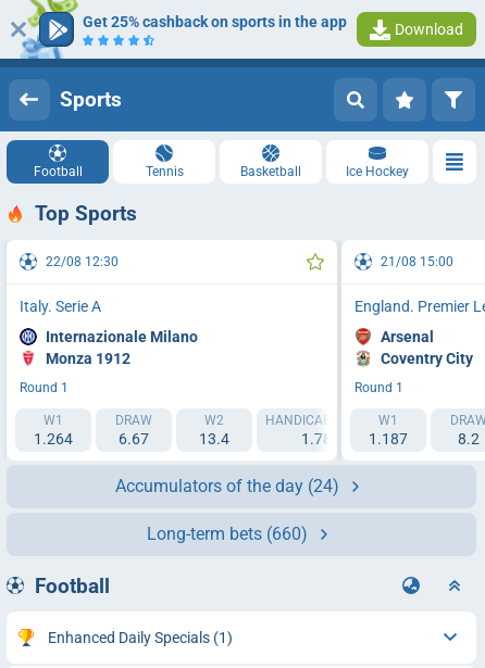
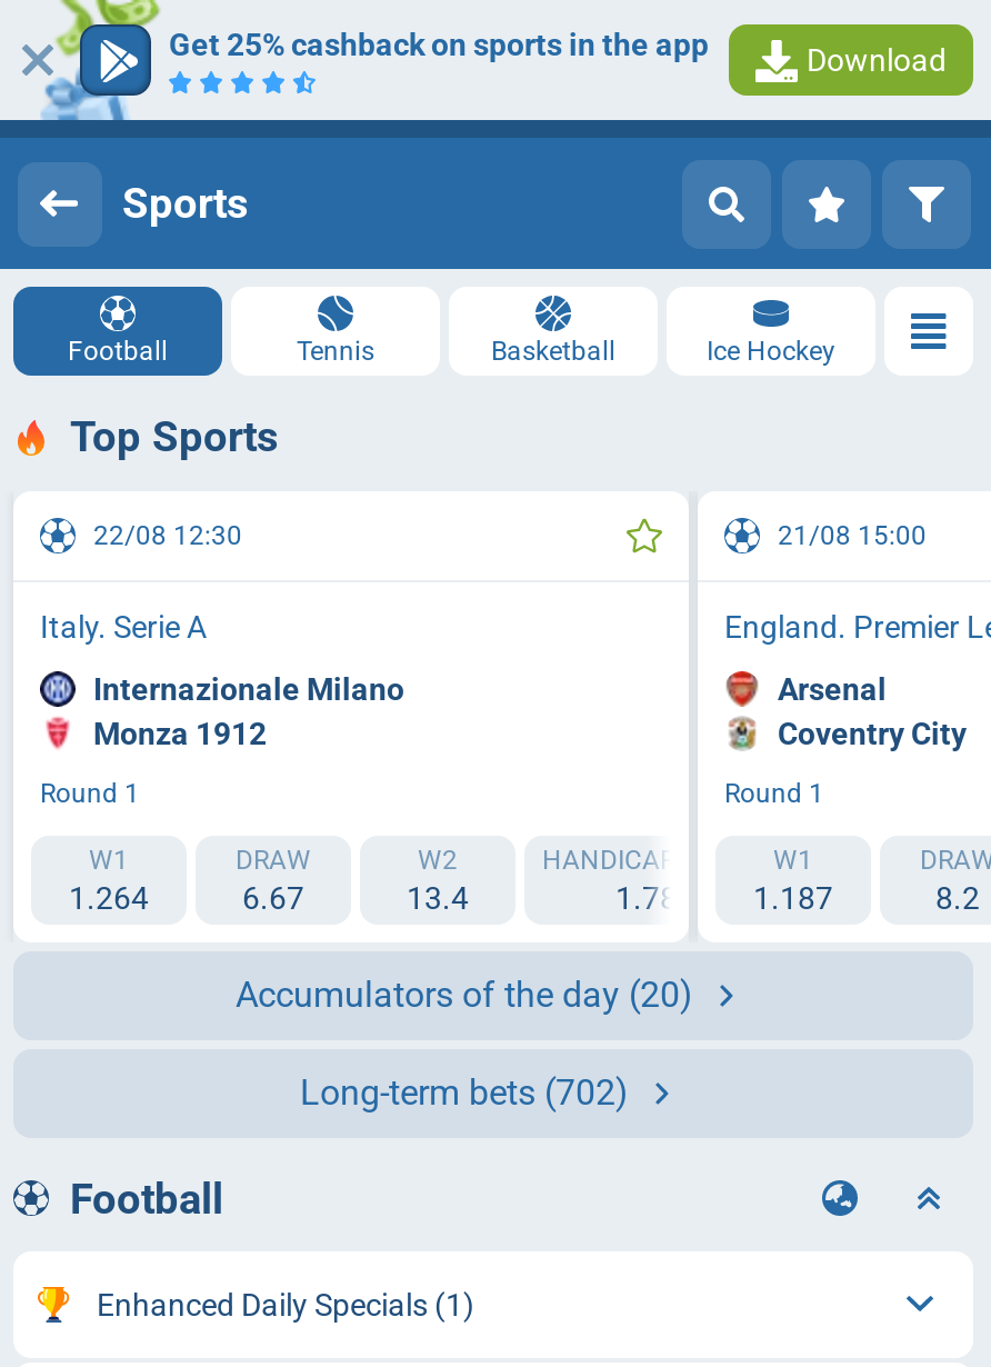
[115,475,339,496] Accumulators of the day (24) -> [236,972,693,1015] Accumulators of the day (20)
[147,523,308,544] Long-term bets (660) -> [300,1070,629,1112] Long-term bets (702)

